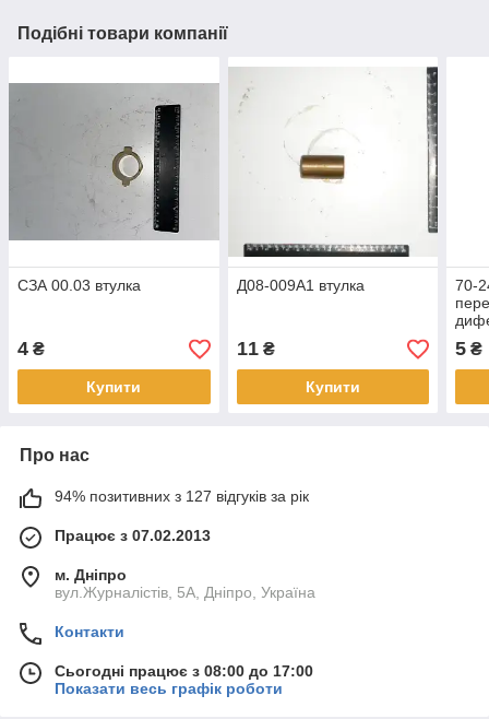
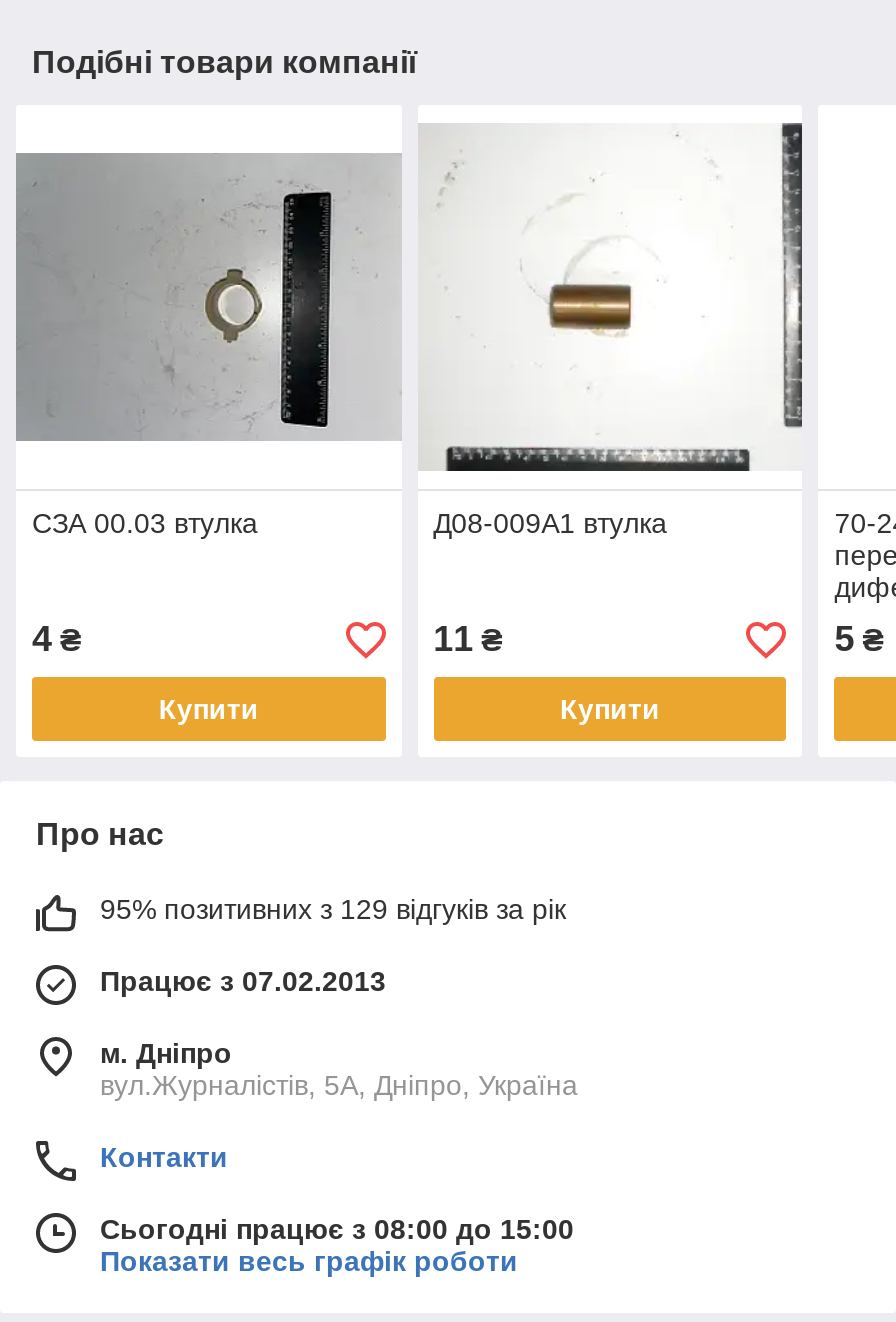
[55,488,309,505] 94% позитивних з 127 відгуків за рік -> [100,894,566,926] 95% позитивних з 129 відгуків за рік
[55,663,313,680] Сьогодні працює з 08:00 до 17:00 -> [100,1214,574,1246] Сьогодні працює з 08:00 до 15:00

